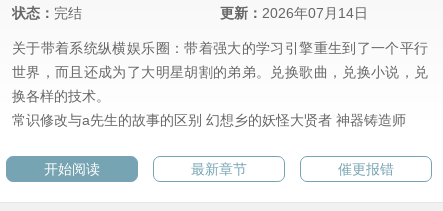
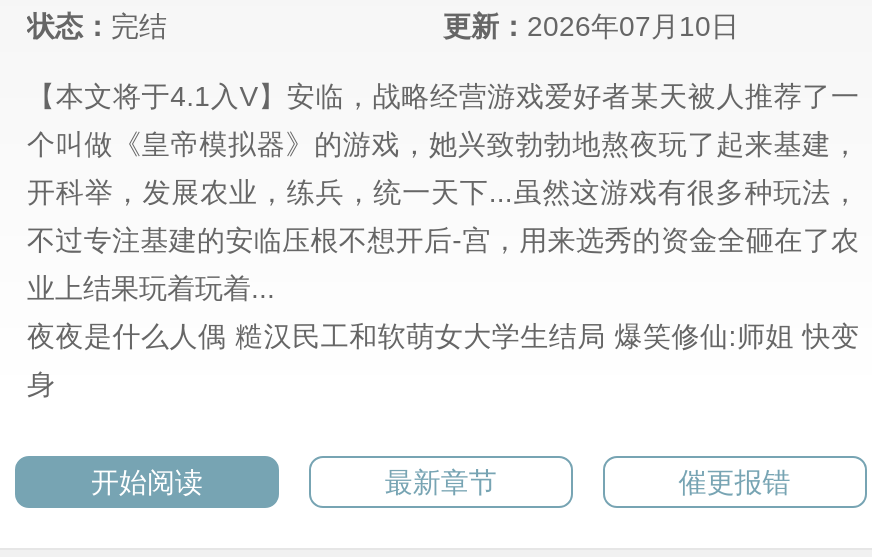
[12,5,428,128] 更新：2026年07月14日 | 关于带着系统纵横娱乐圈：带着强大的学习引擎重生到了一个平行 | 世界，而且还成为了大明星胡割的弟弟。兑换歌曲，兑换小说，兑 | 换各样的技术。 | 常识修改与a先生的故事的区别 幻想乡的妖怪大贤者 神器铸造师 -> [27,11,859,401] 更新：2026年07月10日 | 【本文将于4.1入V】安临，战略经营游戏爱好者某天被人推荐了一 | 个叫做《皇帝模拟器》的游戏，她兴致勃勃地熬夜玩了起来基建， | 开科举，发展农业，练兵，统一天下...虽然这游戏有很多种玩法， | 不过专注基建的安临压根不想开后-宫，用来选秀的资金全砸在了农 | 业上结果玩着玩着... | 夜夜是什么人偶 糙汉民工和软萌女大学生结局 爆笑修仙:师姐 快变 | 身

